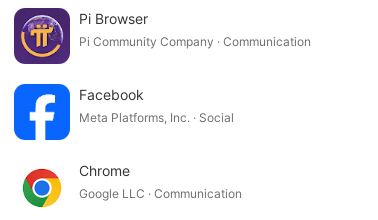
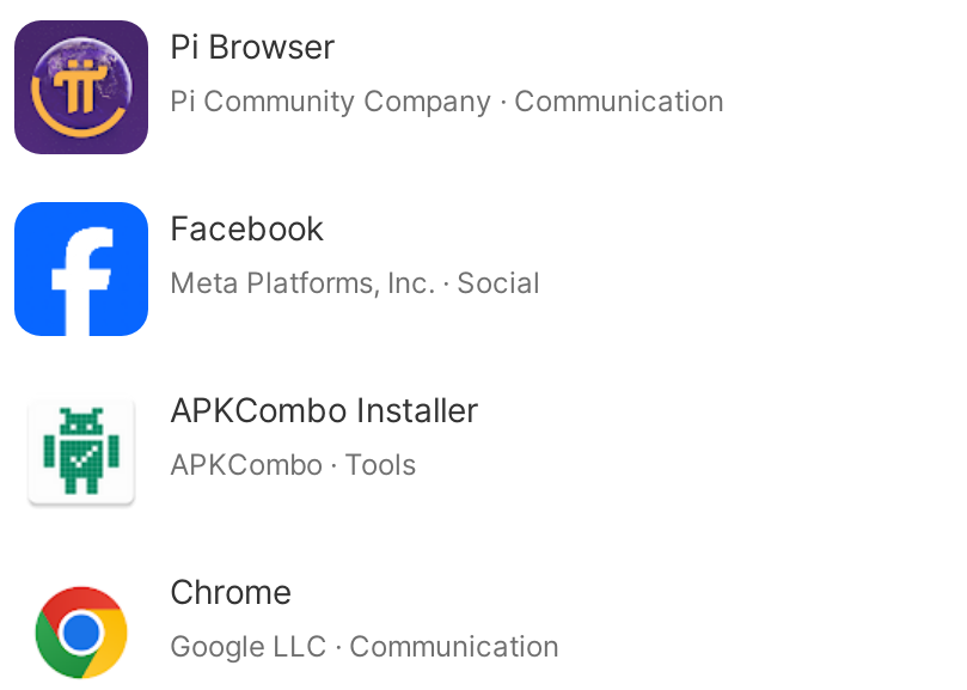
none -> [36,387,478,496] [image] | APKCombo Installer | APKCombo · Tools

